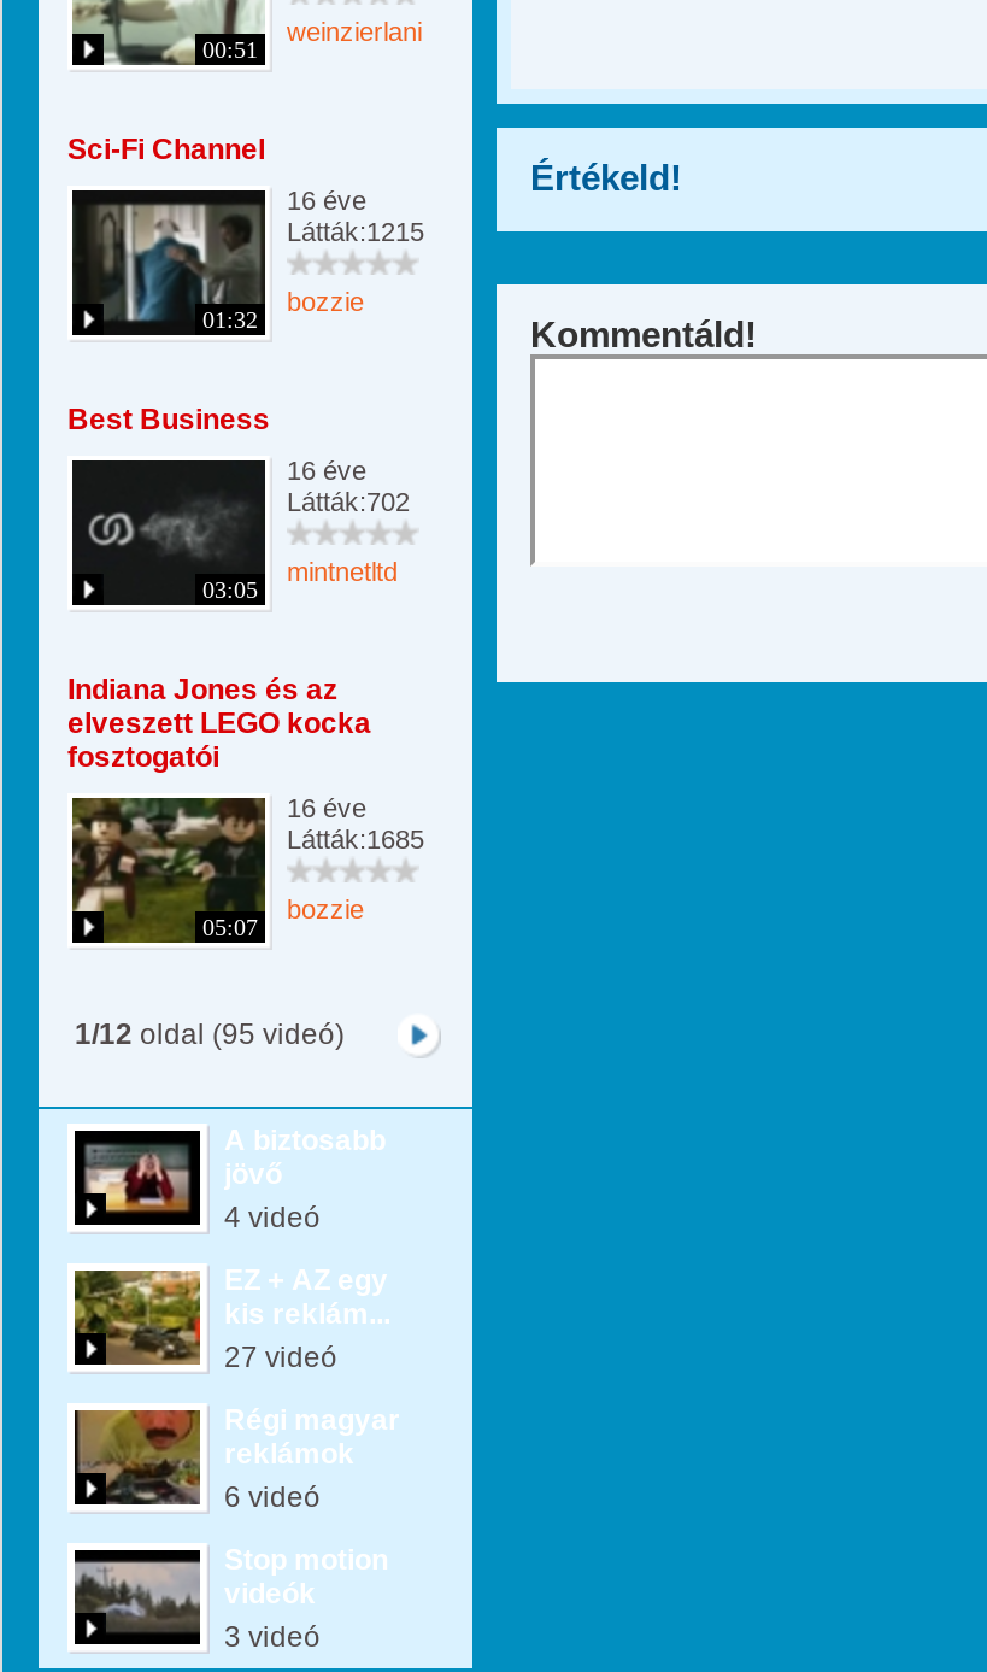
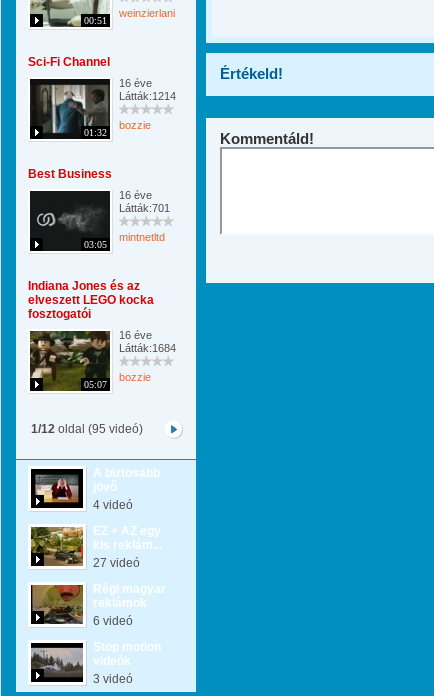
[287,217,424,246] Látták:1215 -> [119,90,176,102] Látták:1214
[287,487,410,516] Látták:702 -> [119,202,170,214] Látták:701
[287,825,424,853] Látták:1685 -> [119,342,176,354] Látták:1684

